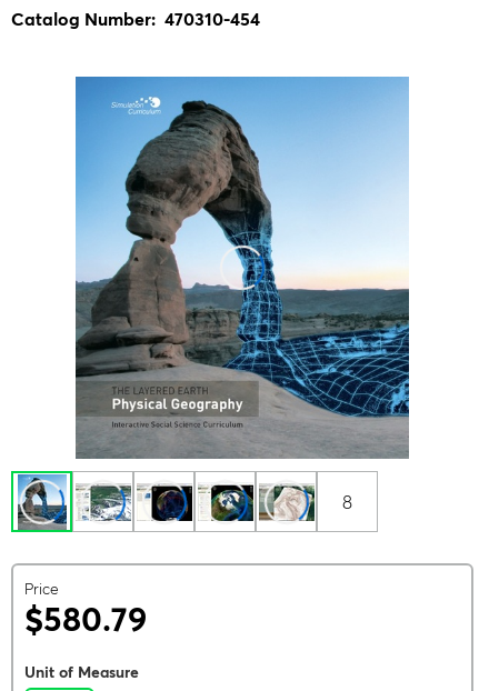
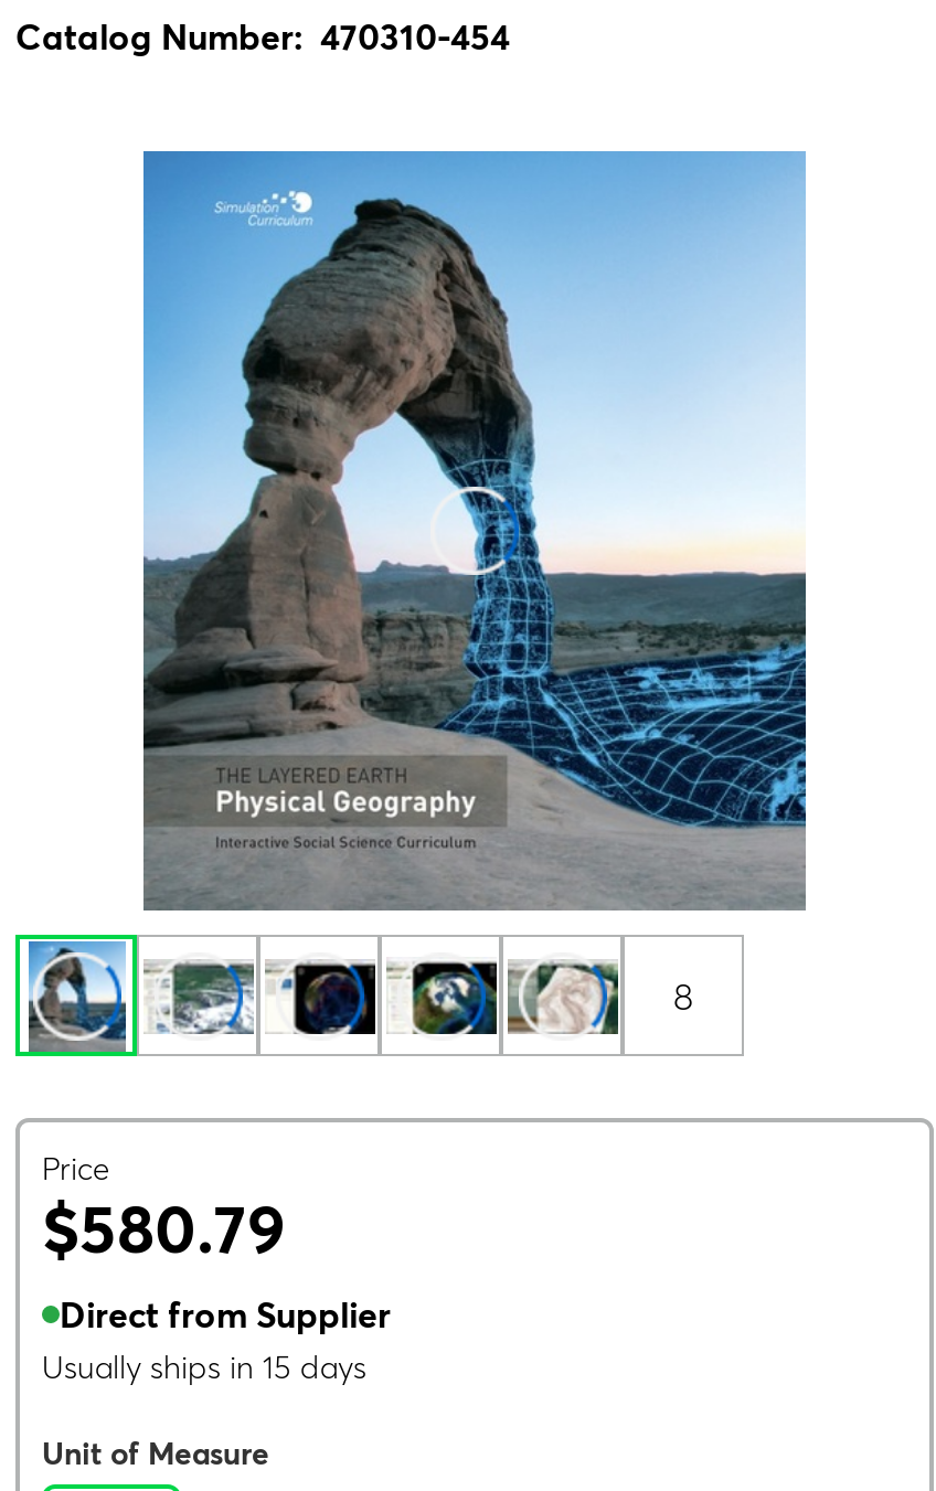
none -> [42,1292,391,1387] Direct from Supplier | Usually ships in 15 days

